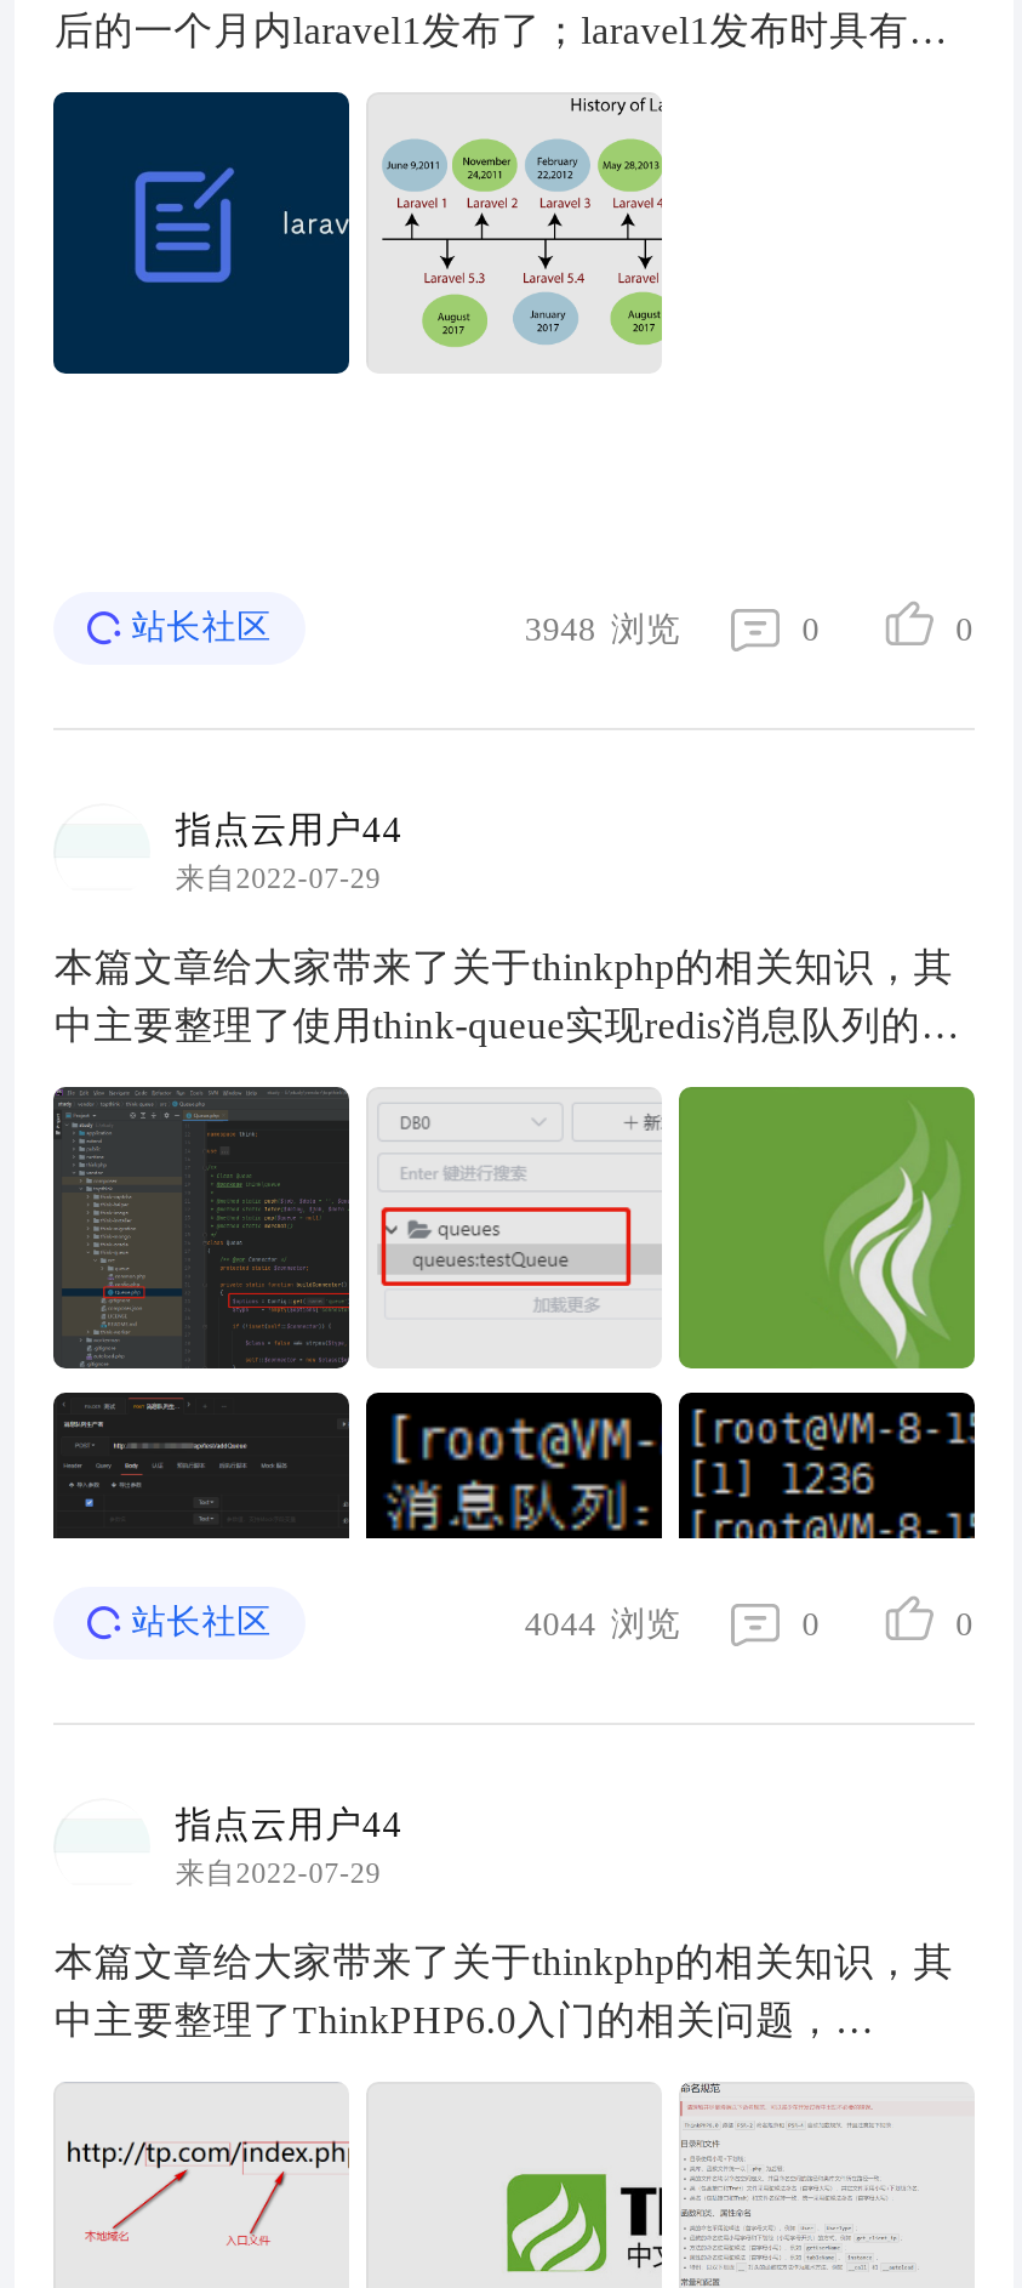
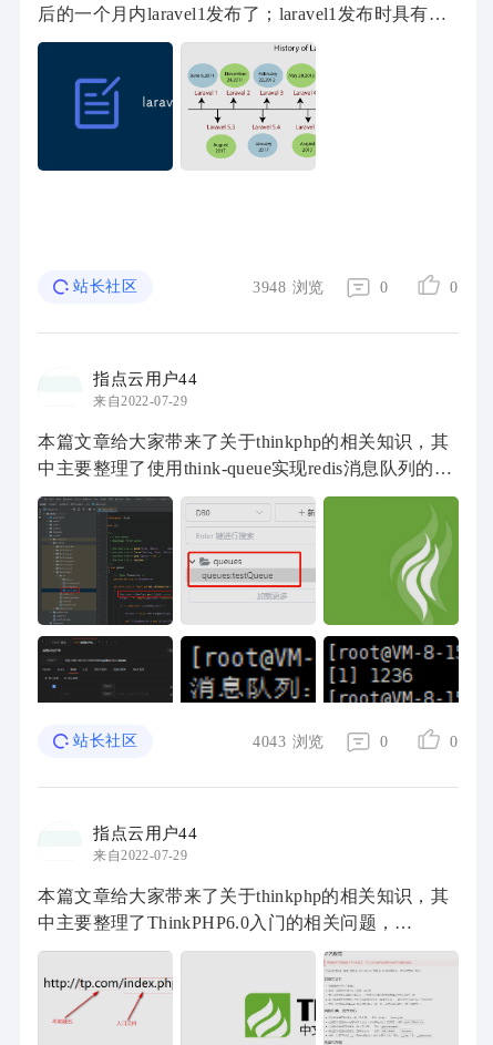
[524,1605,681,1641] 4044 浏览 -> [253,733,324,750] 4043 浏览

